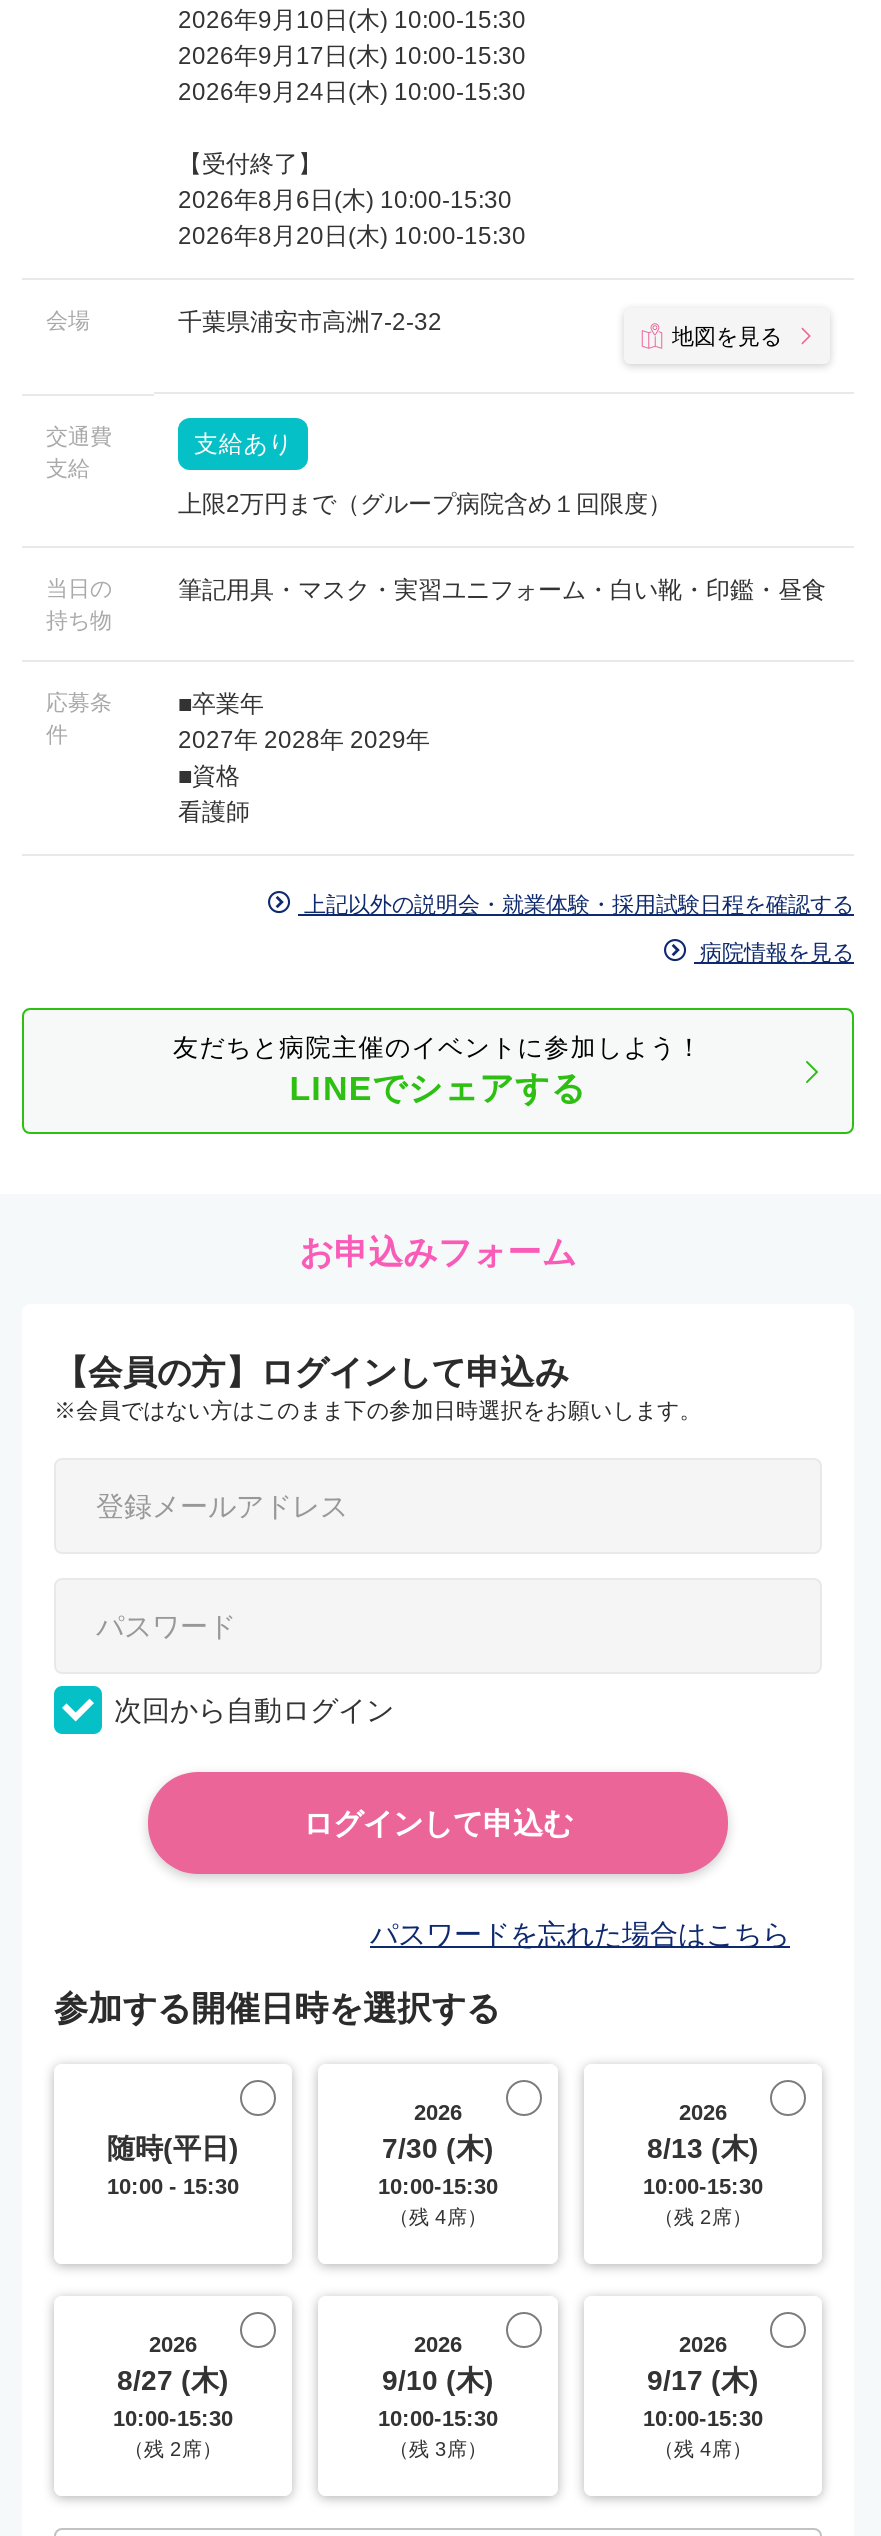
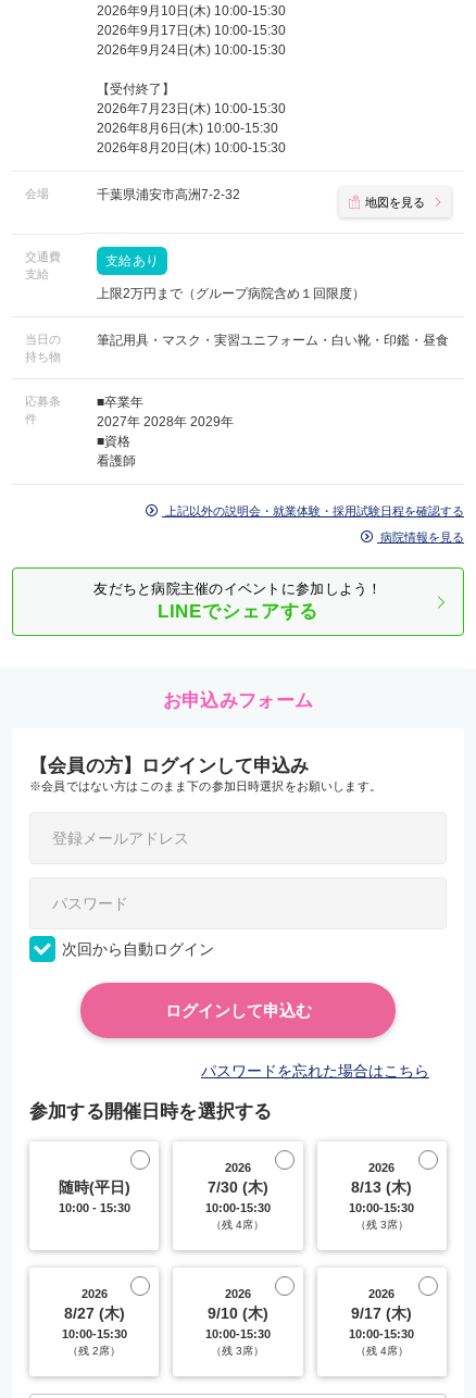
none -> [97,102,286,117] 2026年7月23日(木) 10:00-15:30
[654,2206,752,2228] （残 2席） -> [355,1219,409,1231] （残 3席）

